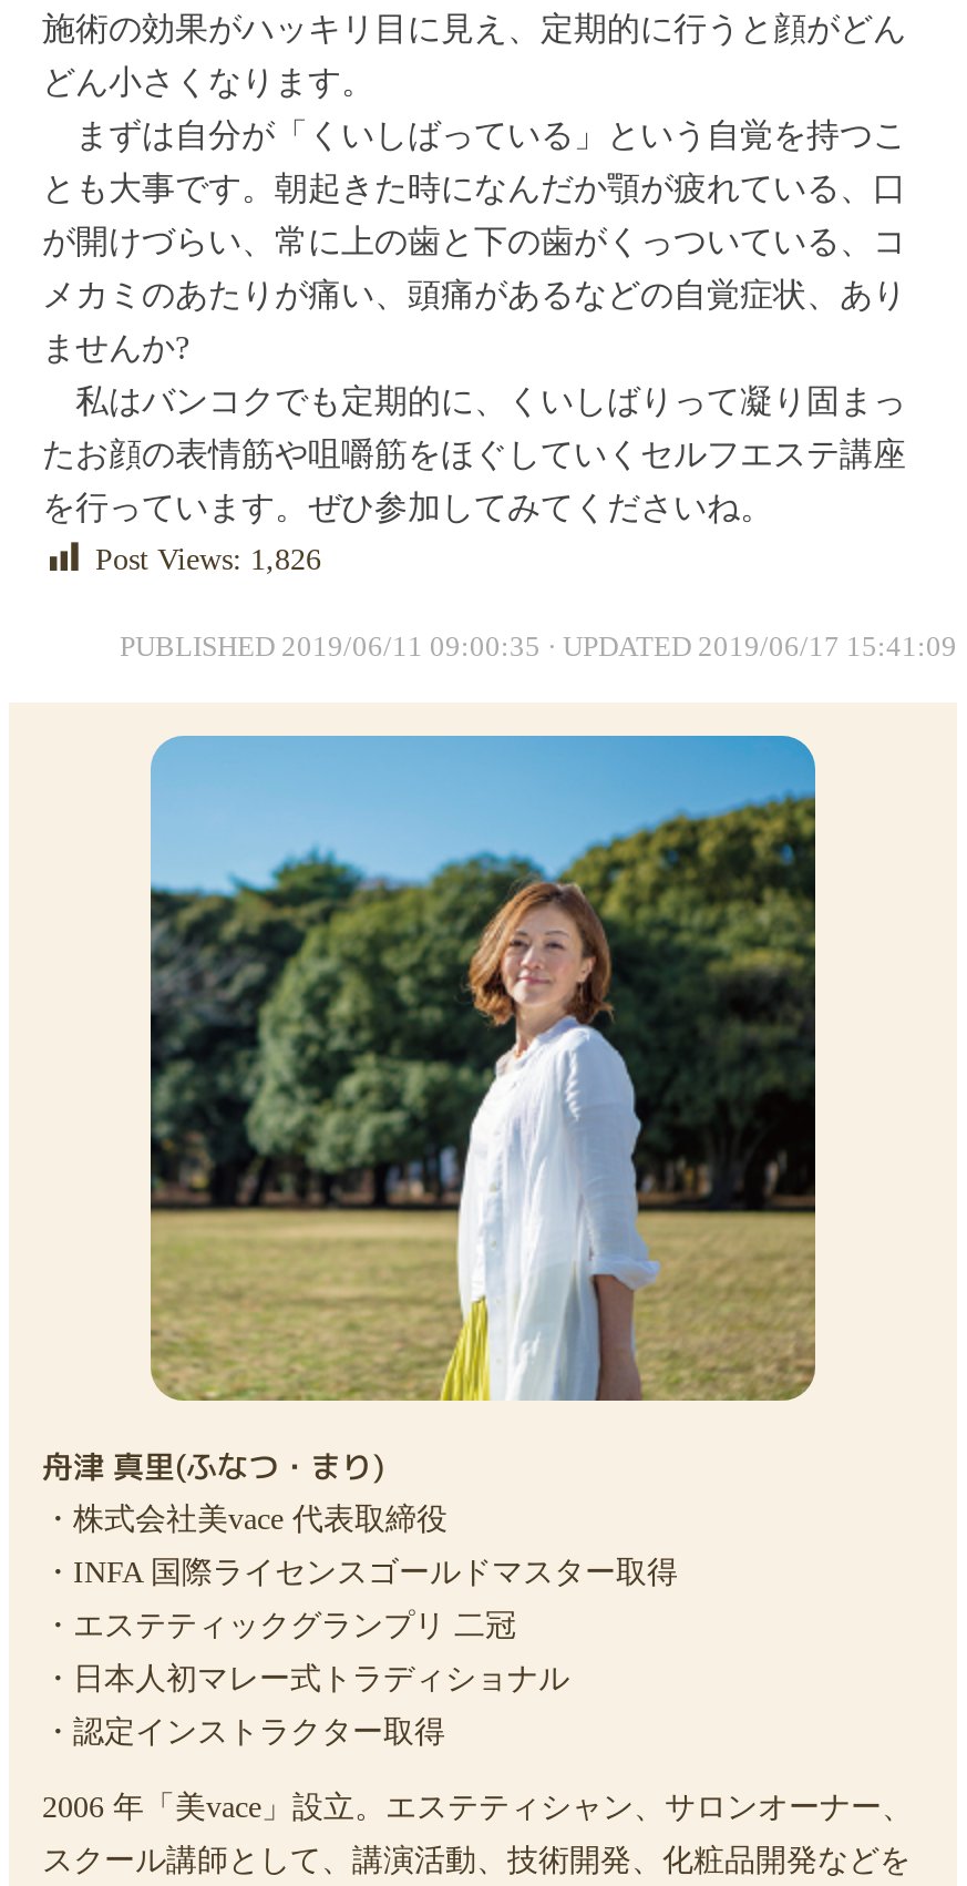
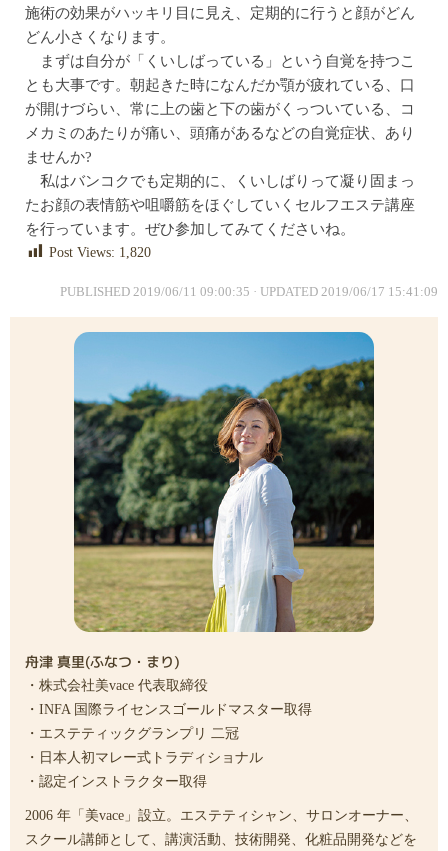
[95,542,321,575] Post Views: 1,826 -> [49,244,151,259] Post Views: 1,820

